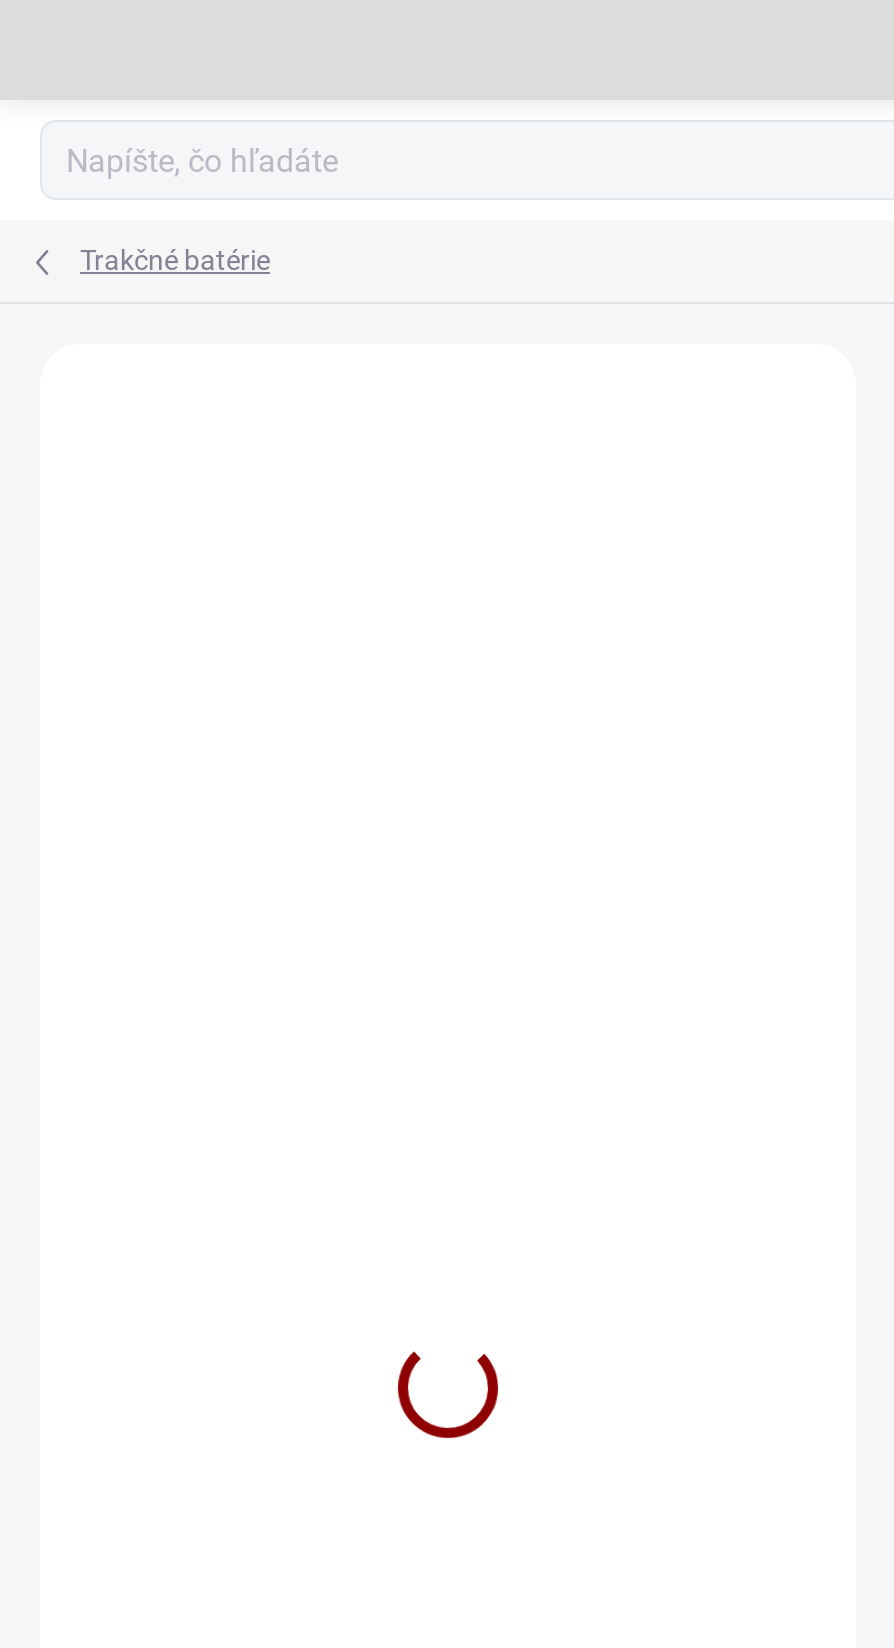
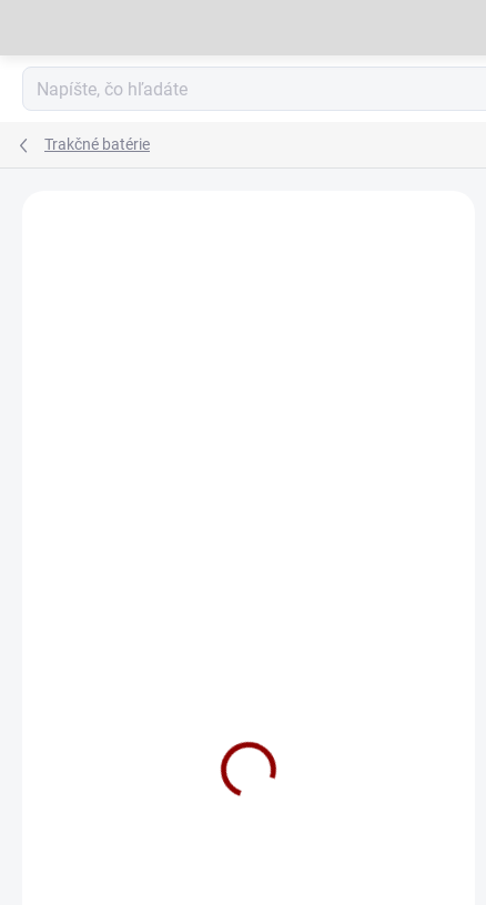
[398,1336,498,1442] [image] -> [225,740,276,799] [image]

